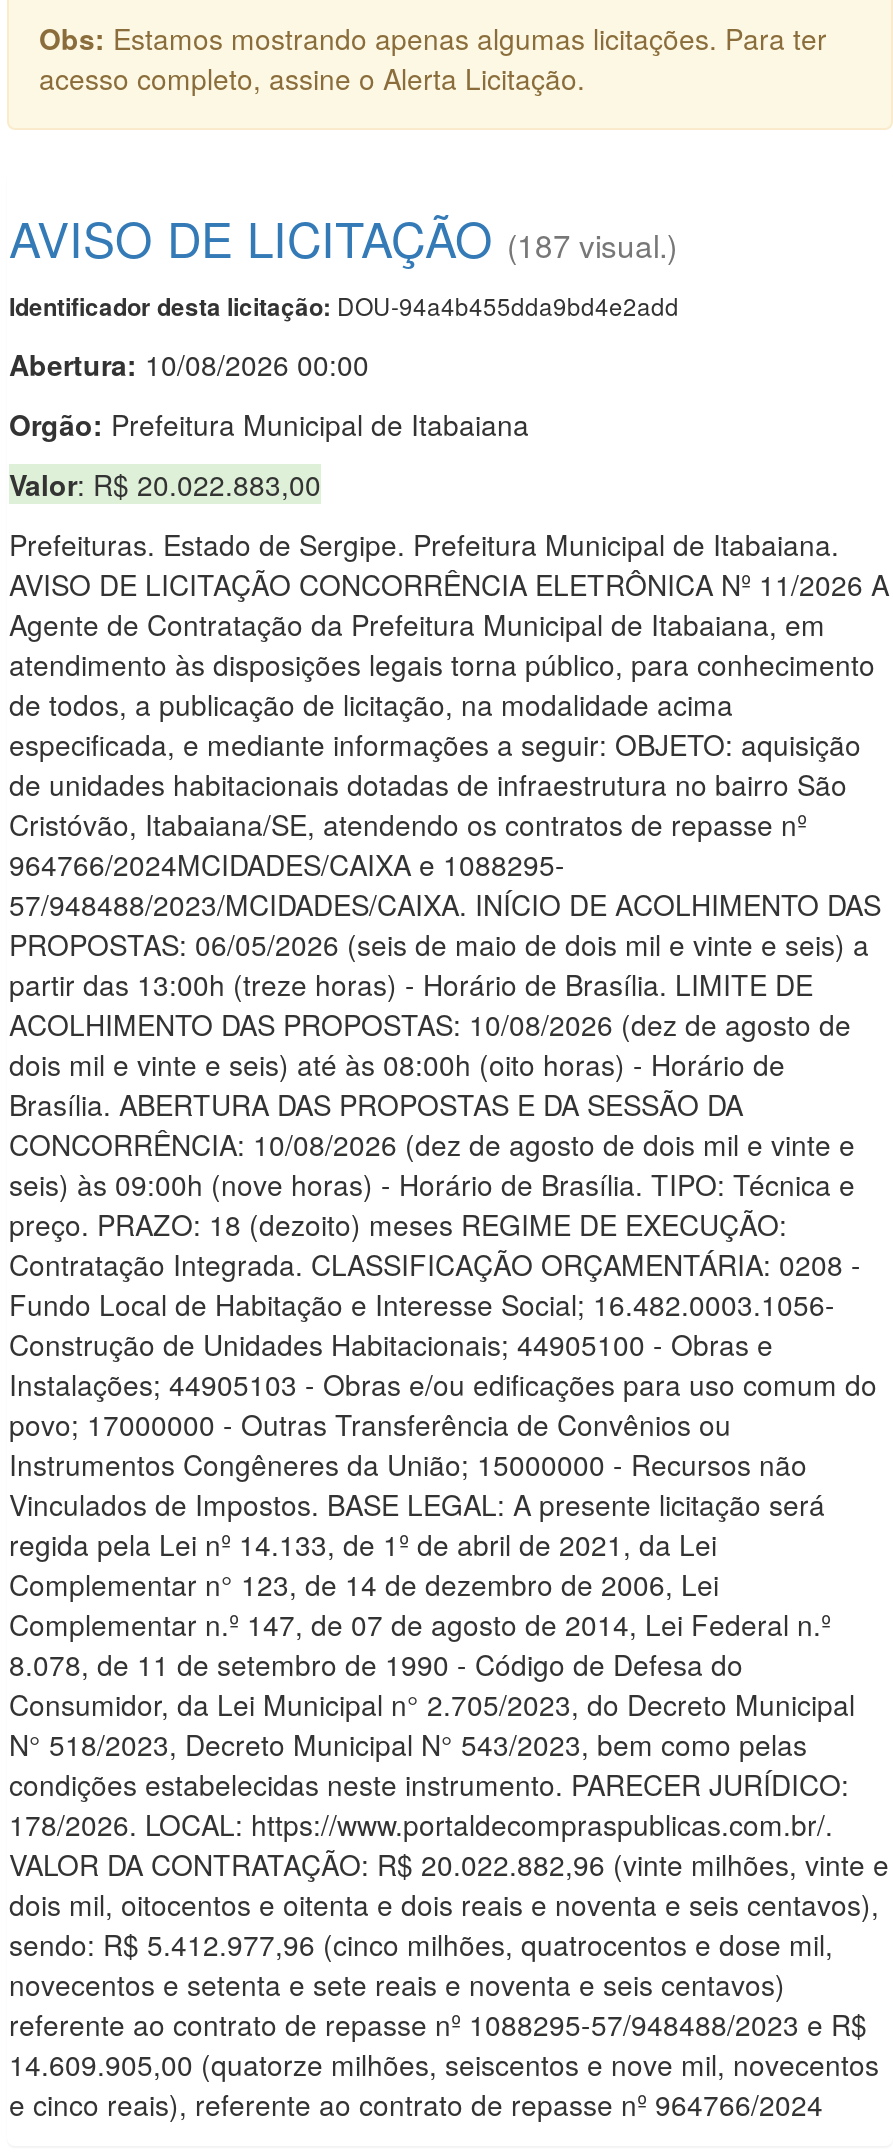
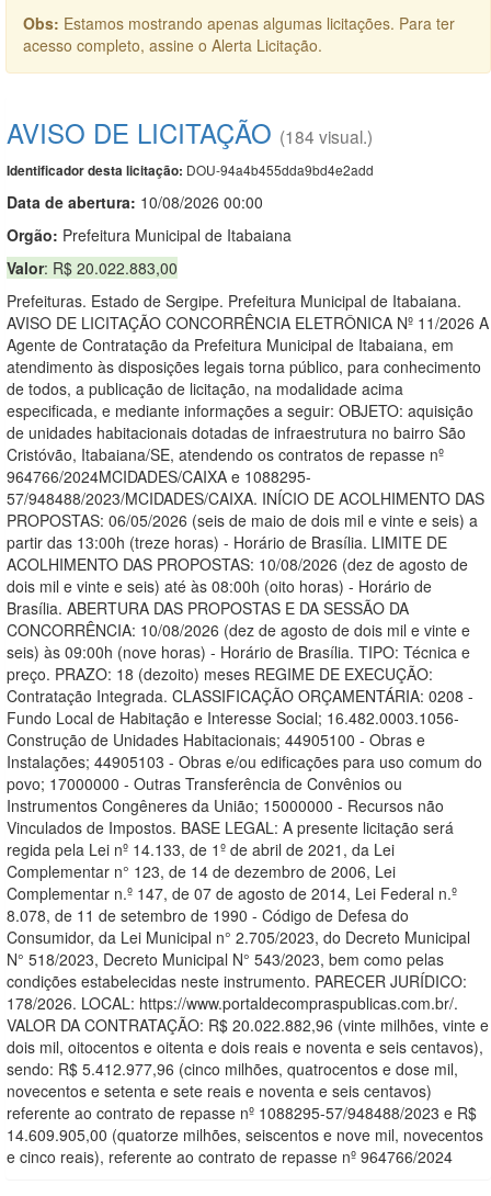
[9,201,677,271] AVISO DE LICITAÇÃO (187 visual.) -> [7,113,373,151] AVISO DE LICITAÇÃO (184 visual.)
[9,343,369,383] Abertura: 10/08/2026 00:00 -> [7,190,263,212] Data de abertura: 10/08/2026 00:00

